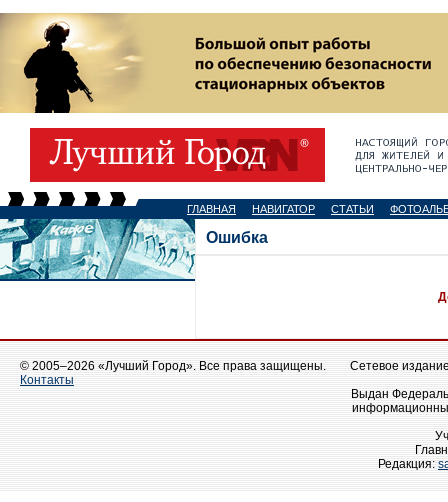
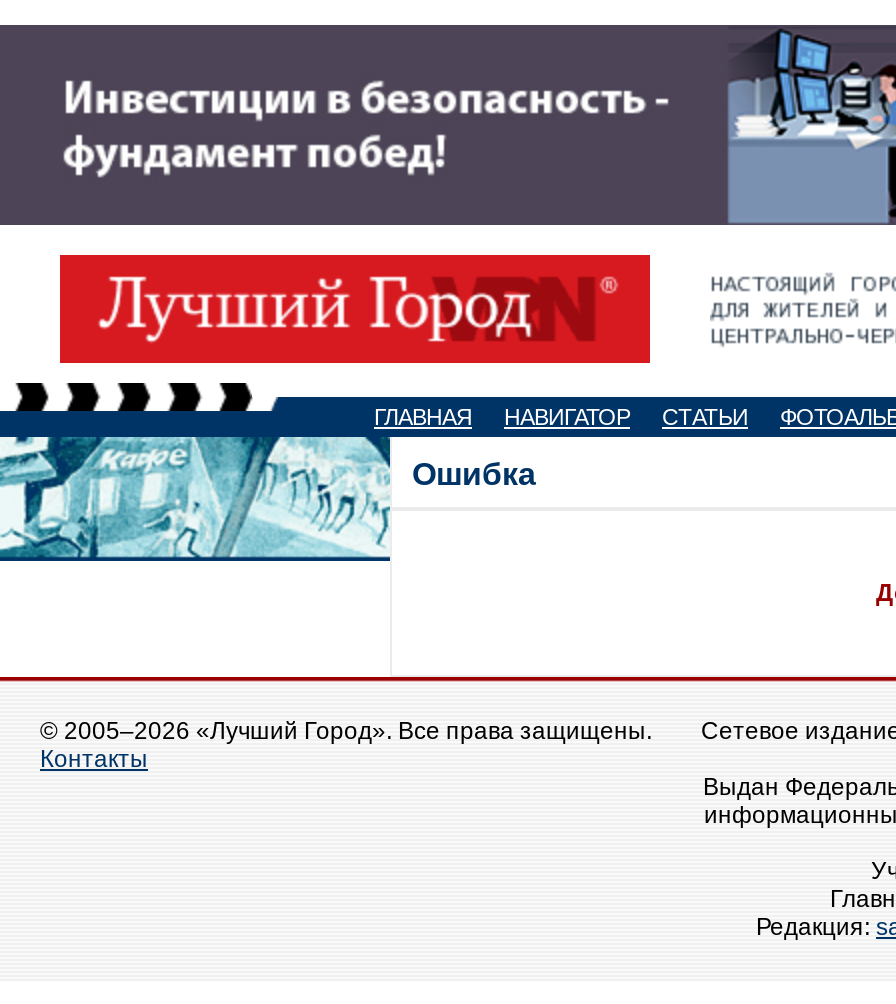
[3,13,445,114] [image] -> [6,23,890,227] [image]

